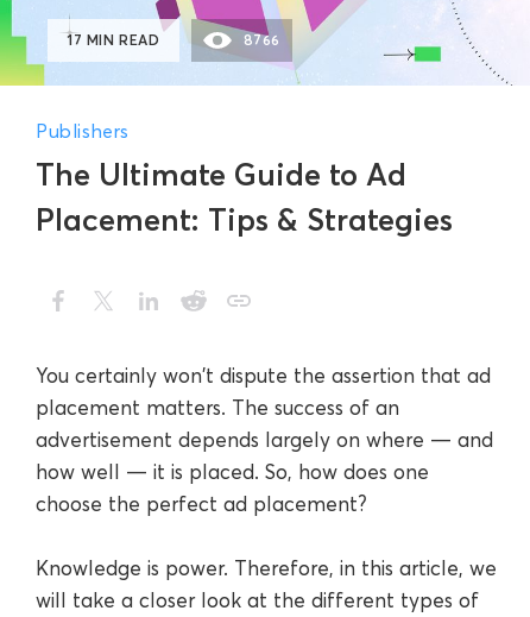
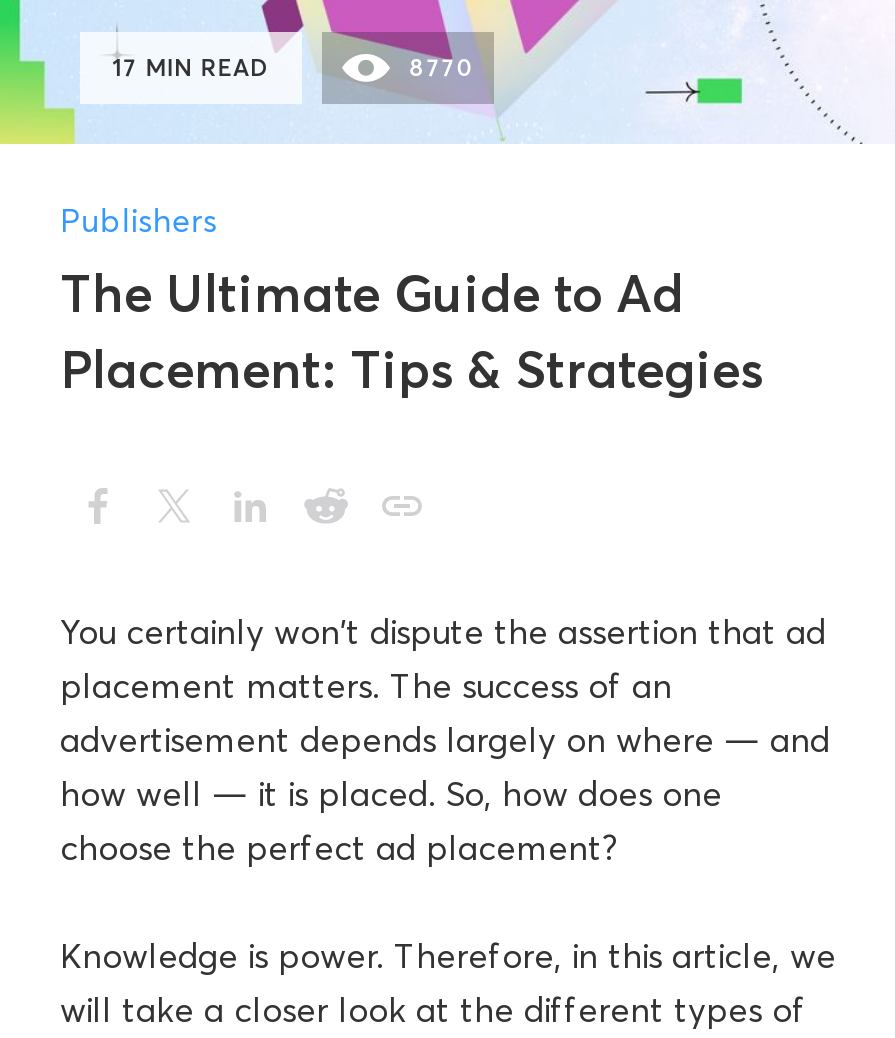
[243,31,280,48] 8766 -> [409,51,474,81] 8770

